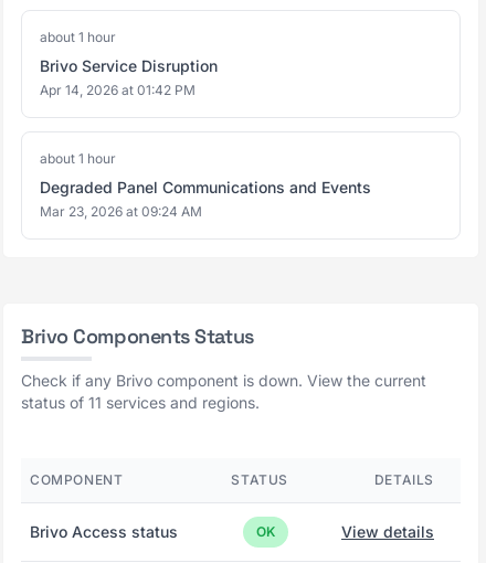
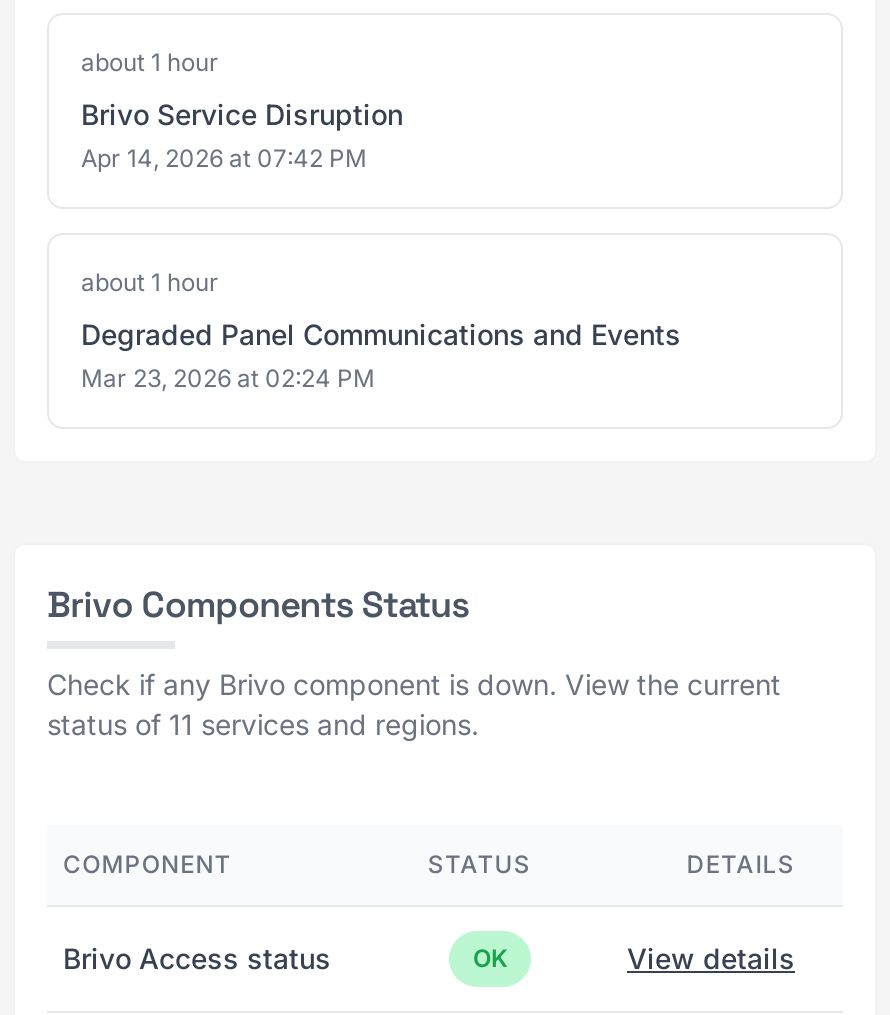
[40,82,196,98] Apr 14, 2026 at 01:42 PM -> [81,143,367,173] Apr 14, 2026 at 07:42 PM
[40,203,202,220] Mar 23, 2026 at 09:24 AM -> [81,363,375,393] Mar 23, 2026 at 02:24 PM

